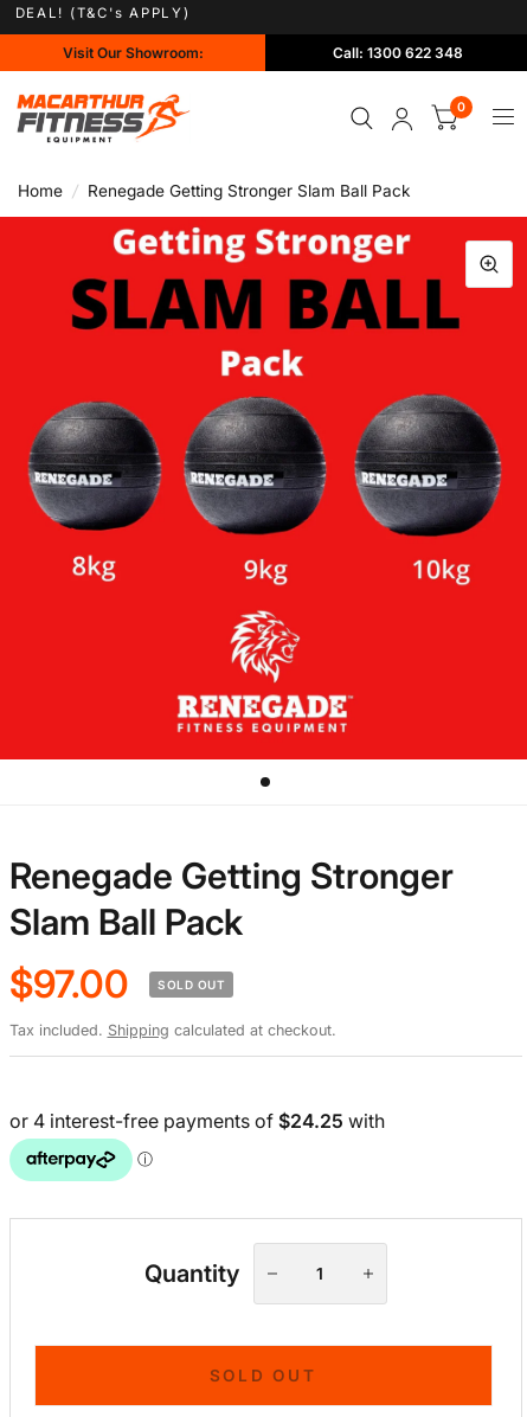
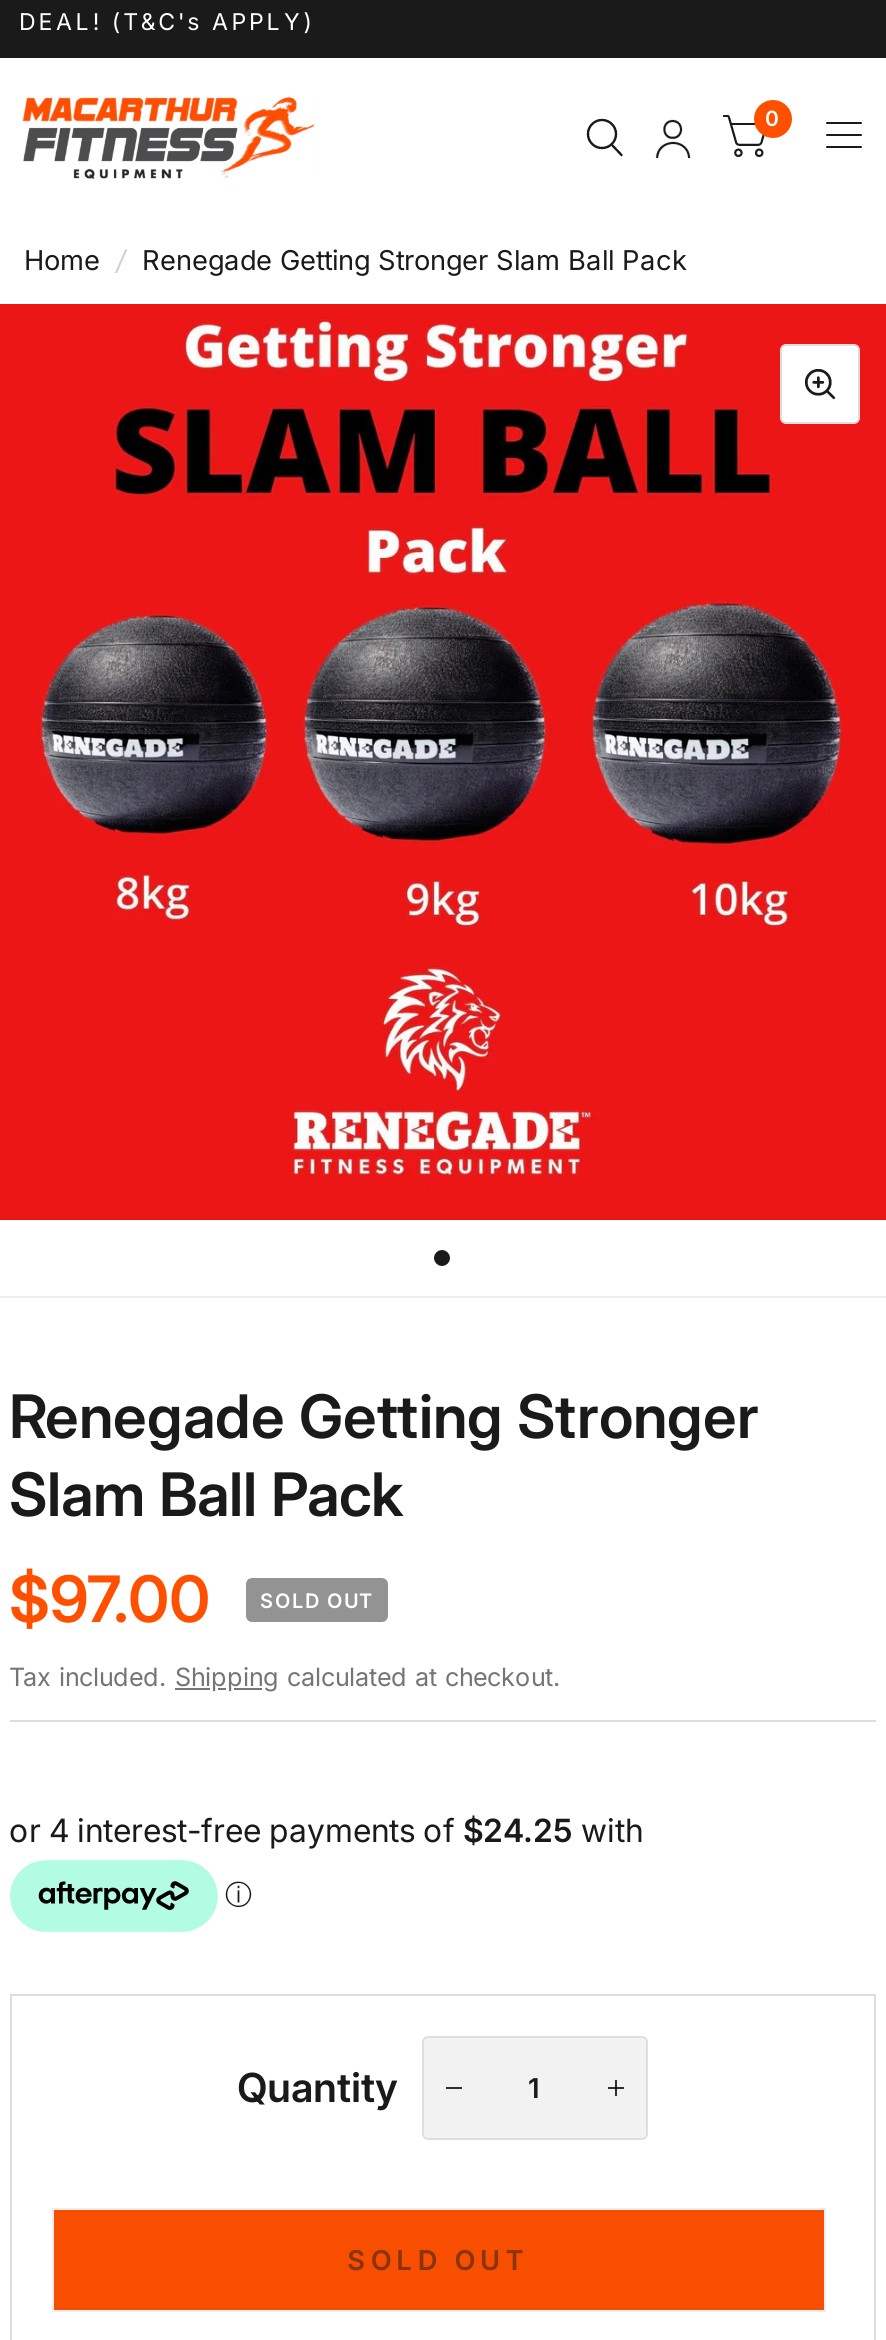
[62,44,463,62] Visit Our Showroom: | Call: 1300 622 348 -> none

